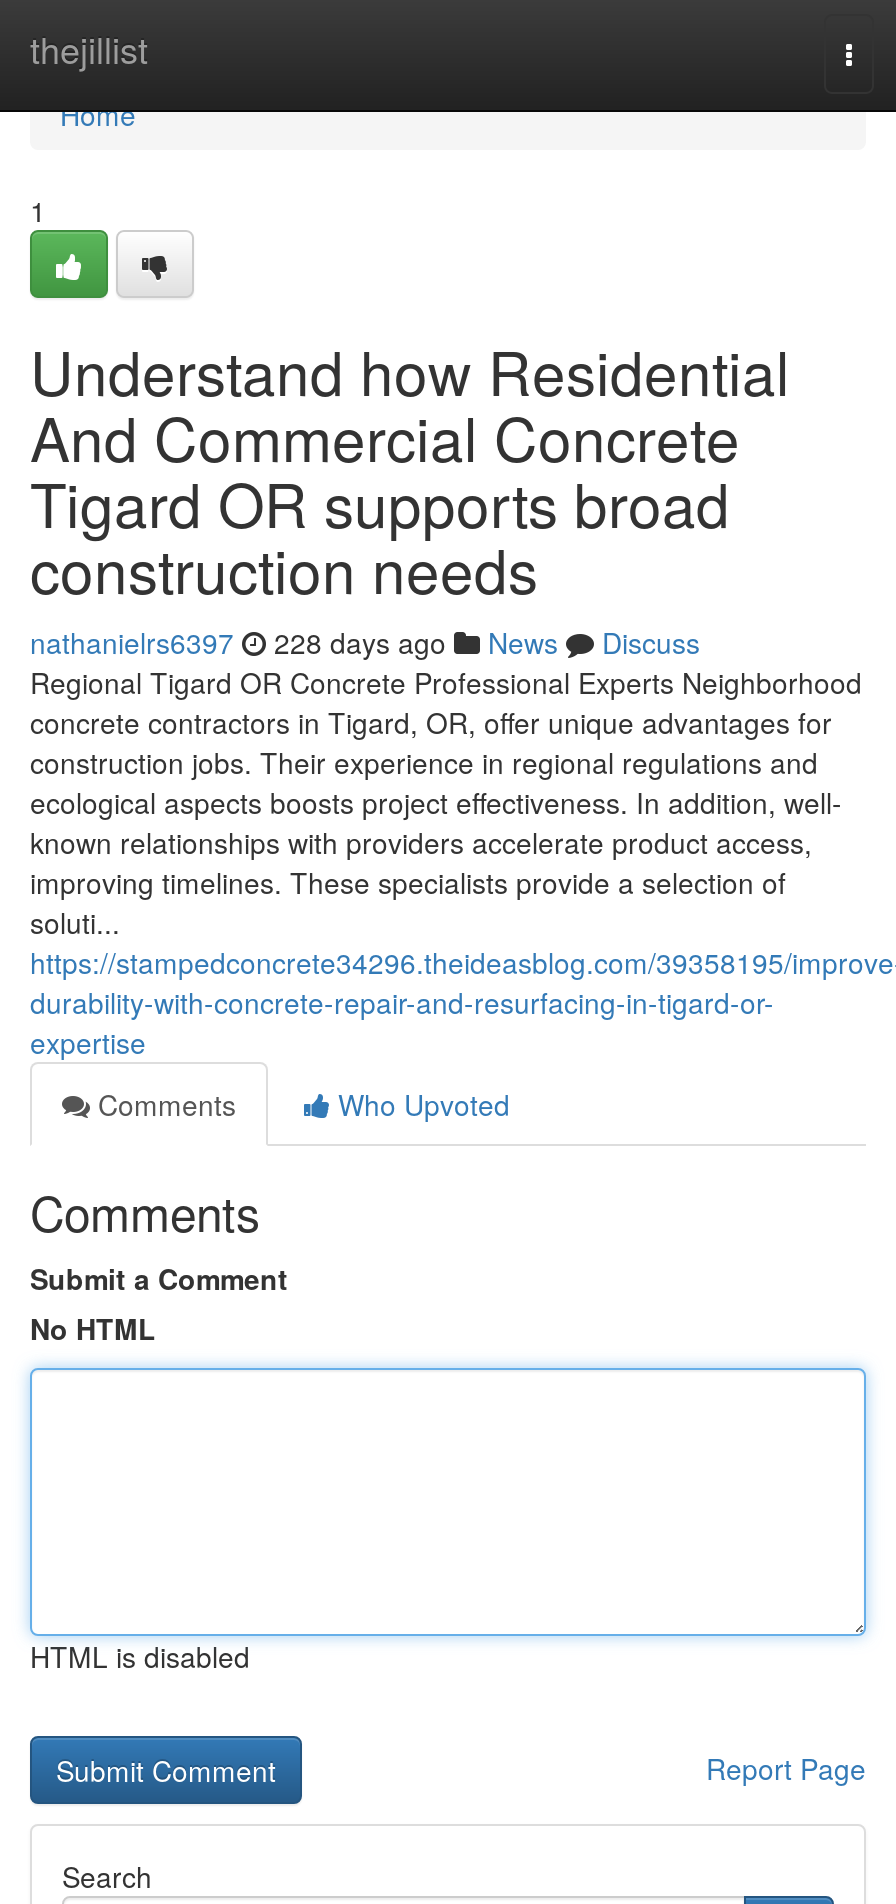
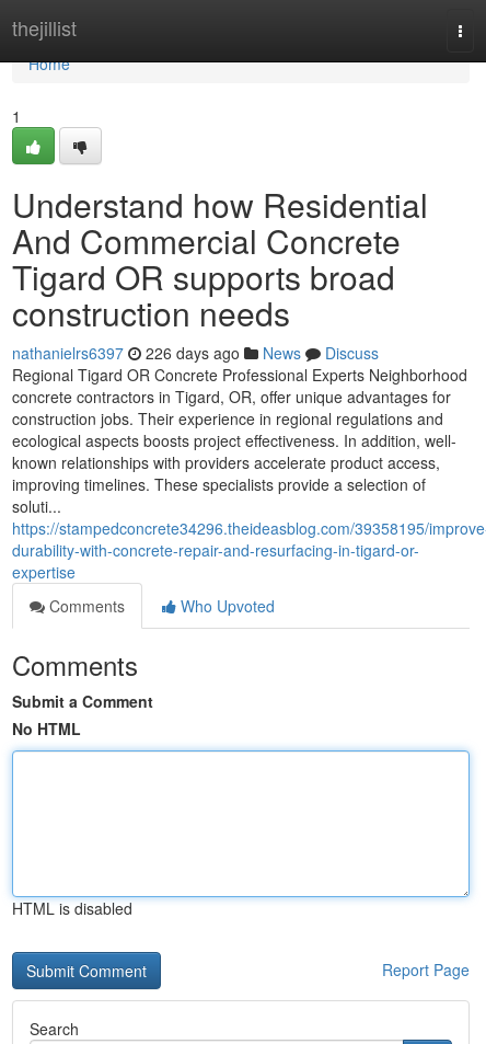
[30,622,700,662] nathanielrs6397 228 days ago News Discuss -> [12,342,379,364] nathanielrs6397 226 days ago News Discuss

